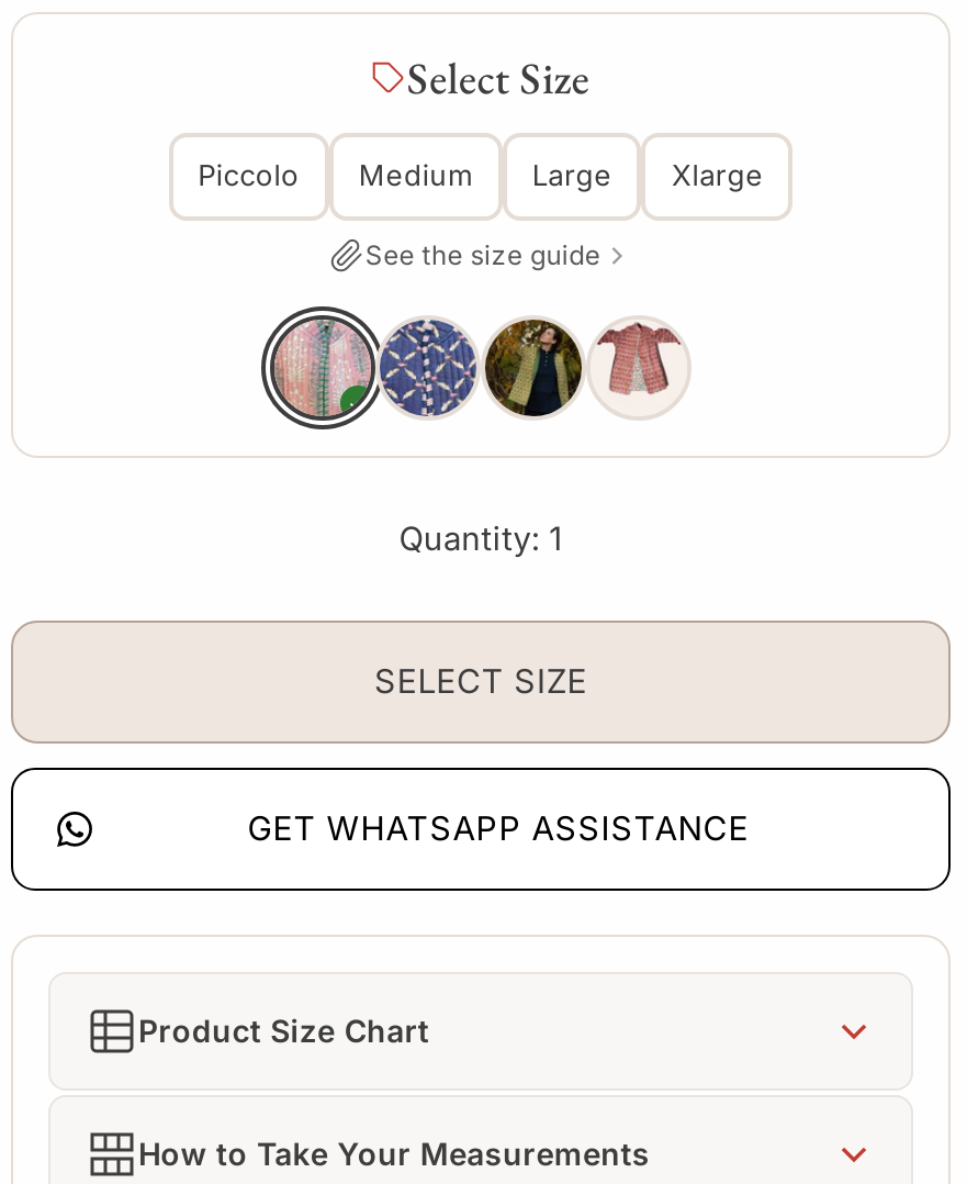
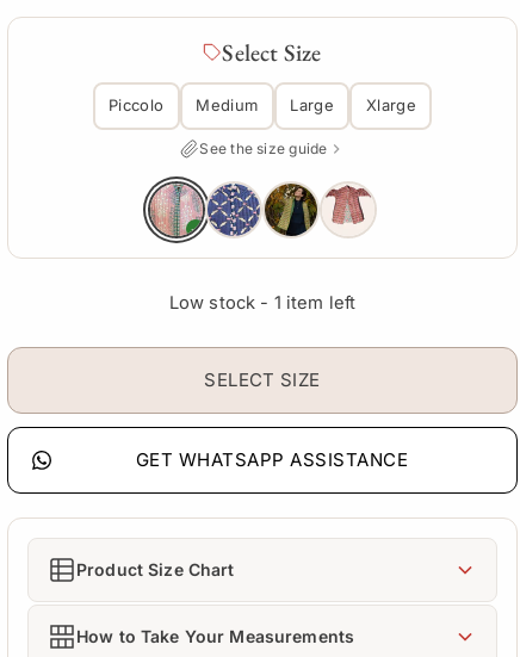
[399,520,563,559] Quantity: 1 -> [169,292,356,314] Low stock - 1 item left

